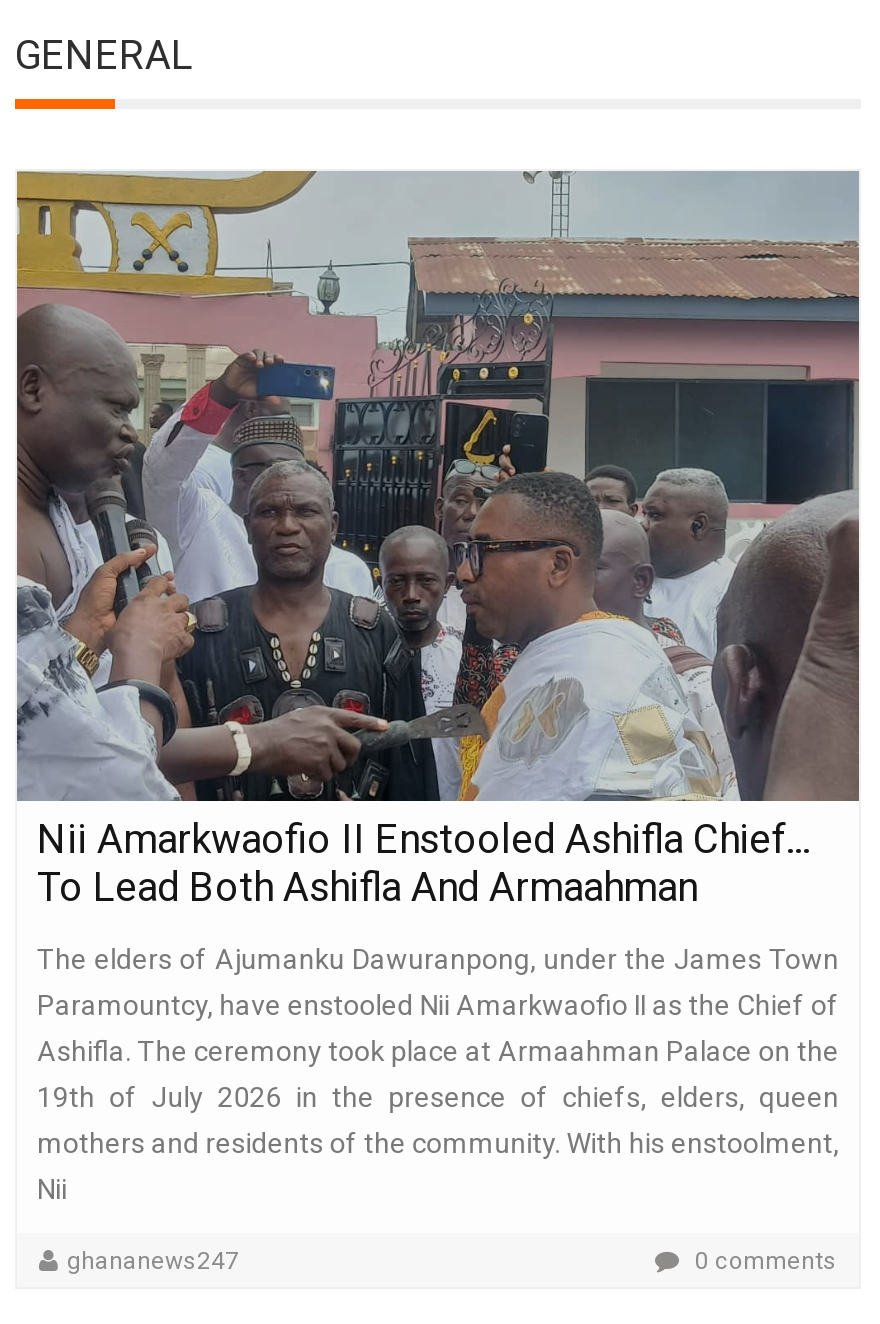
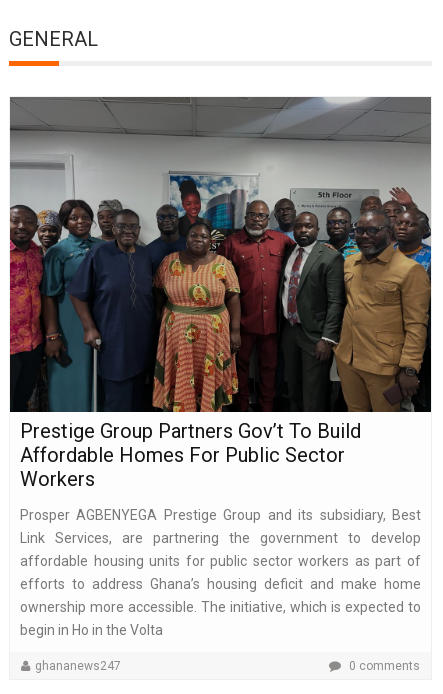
[15,171,861,912] [image] | Nii Amarkwaofio II Enstooled Ashifla Chief… | To Lead Both Ashifla And Armaahman -> [10,97,432,491] [image] | Prestige Group Partners Gov’t To Build | Affordable Homes For Public Sector | Workers
[37,944,839,1206] The elders of Ajumanku Dawuranpong, under the James Town | Paramountcy, have enstooled Nii Amarkwaofio II as the Chief of | Ashifla. The ceremony took place at Armaahman Palace on the | 19th of July 2026 in the presence of chiefs, elders, queen | mothers and residents of the community. With his enstoolment, | Nii -> [20,507,421,638] Prosper AGBENYEGA Prestige Group and its subsidiary, Best | Link Services, are partnering the government to develop | affordable housing units for public sector workers as part of | efforts to address Ghana’s housing deficit and make home | ownership more accessible. The initiative, which is expected to | begin in Ho in the Volta

